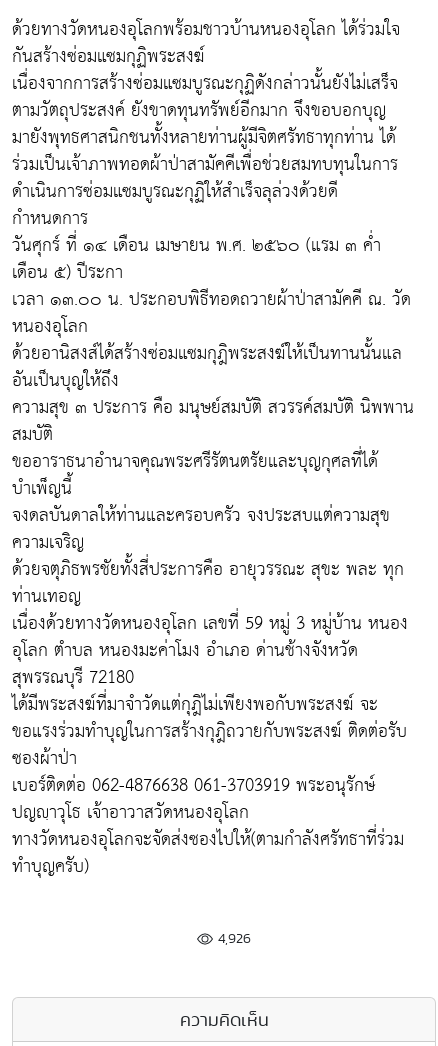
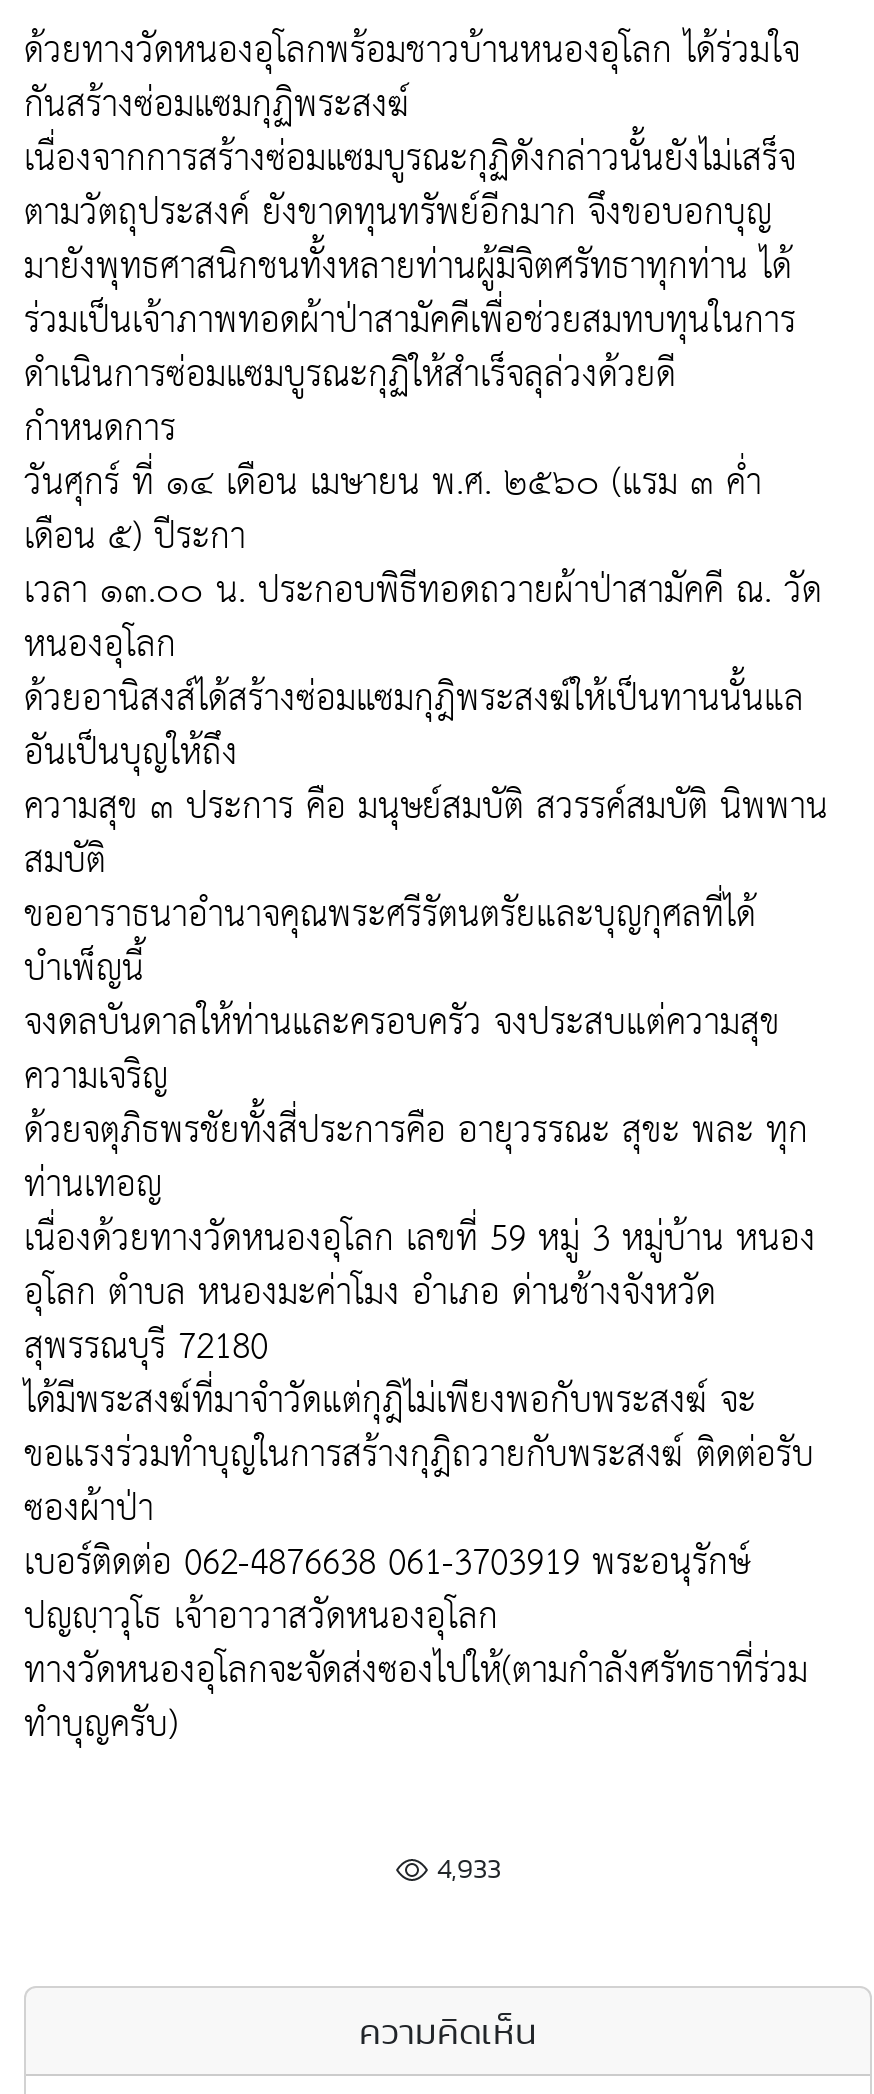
[213,927,251,947] 4,926 -> [427,1847,501,1887] 4,933

